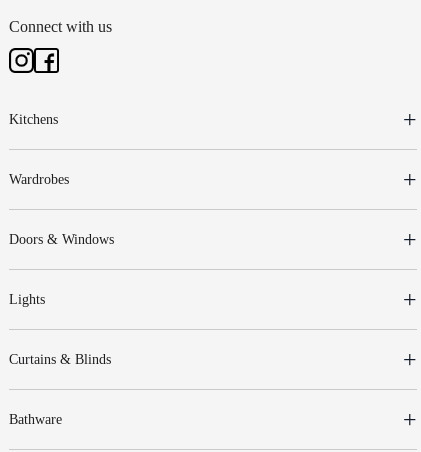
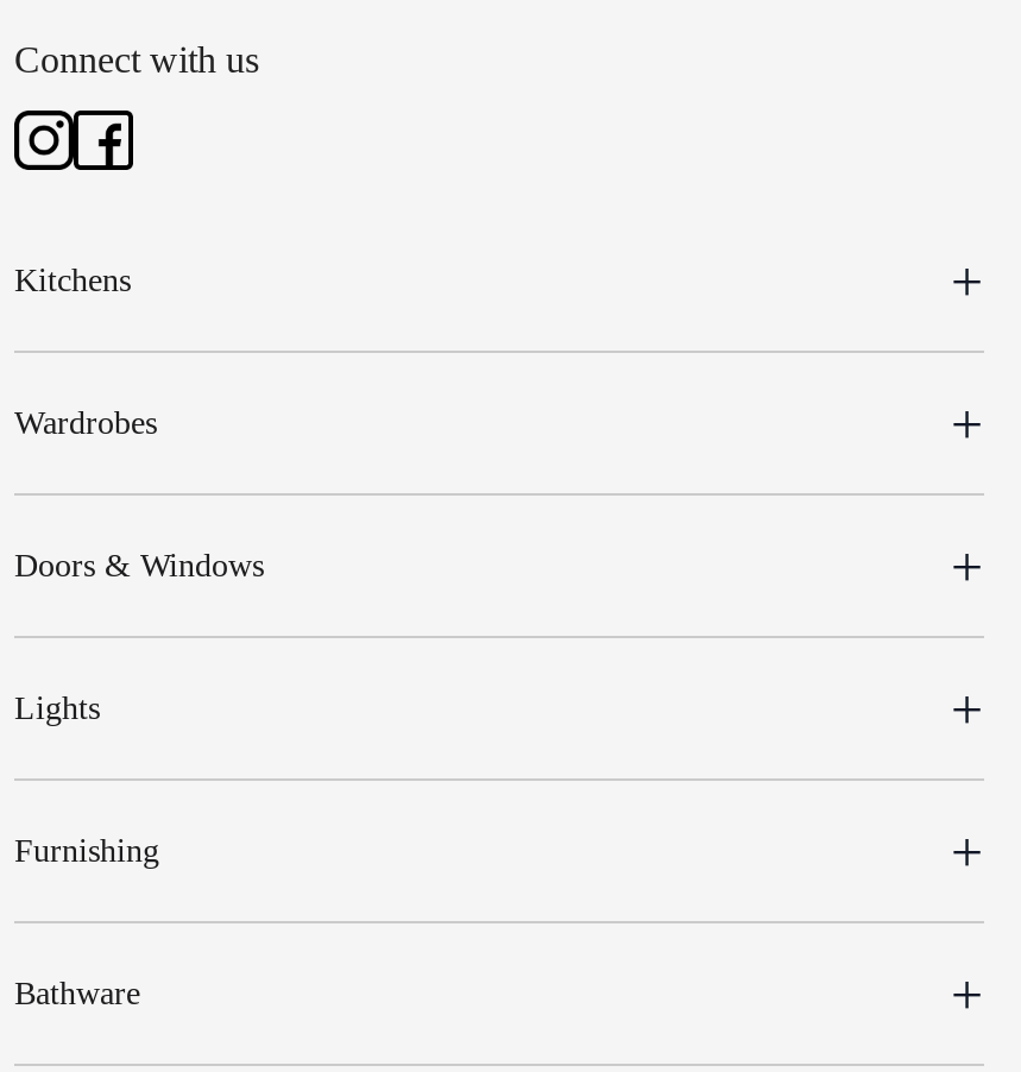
[9,352,111,367] Curtains & Blinds -> [14,833,159,869] Furnishing

